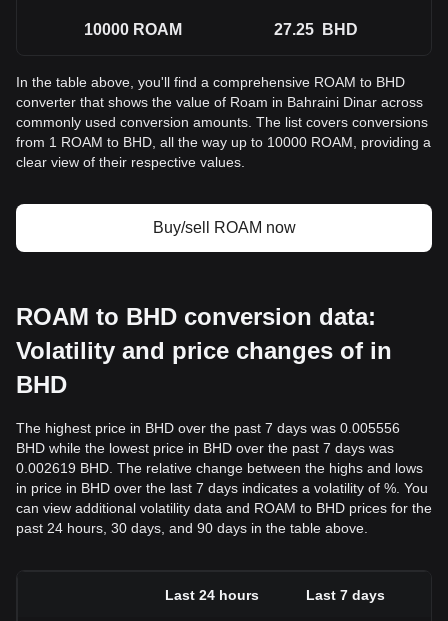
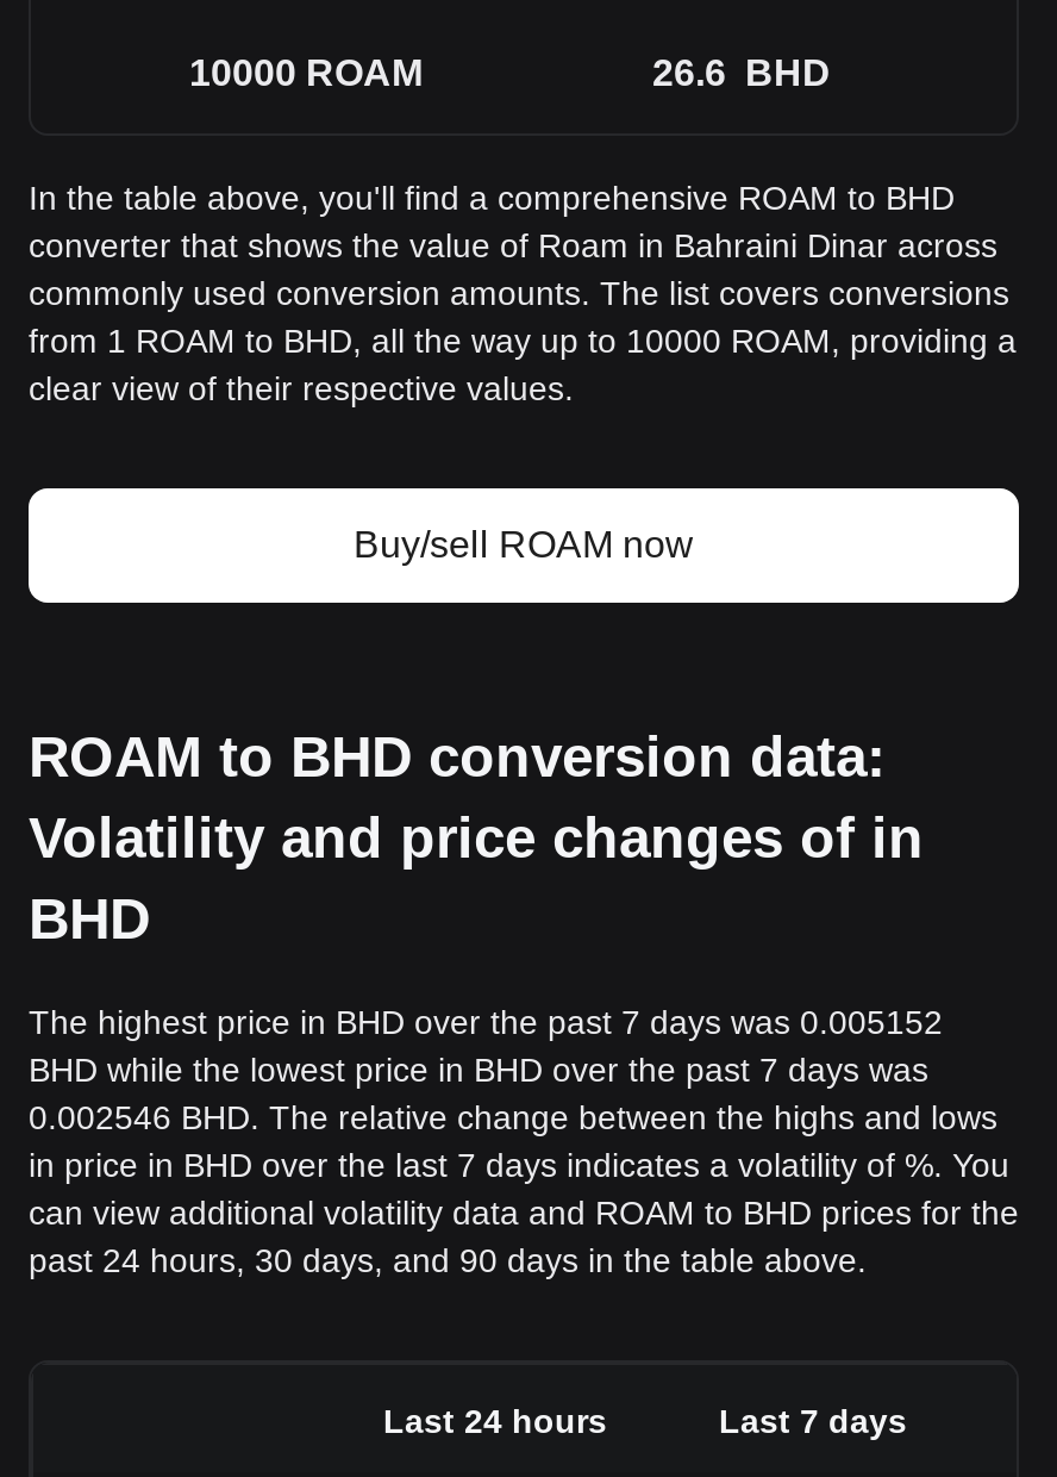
[273,21,357,38] 27.25 BHD -> [652,52,831,93] 26.6 BHD
[16,420,400,436] The highest price in BHD over the past 7 days was 0.005556 -> [29,1003,943,1041] The highest price in BHD over the past 7 days was 0.005152
[16,460,423,476] 0.002619 BHD. The relative change between the highs and lows -> [29,1098,997,1136] 0.002546 BHD. The relative change between the highs and lows

